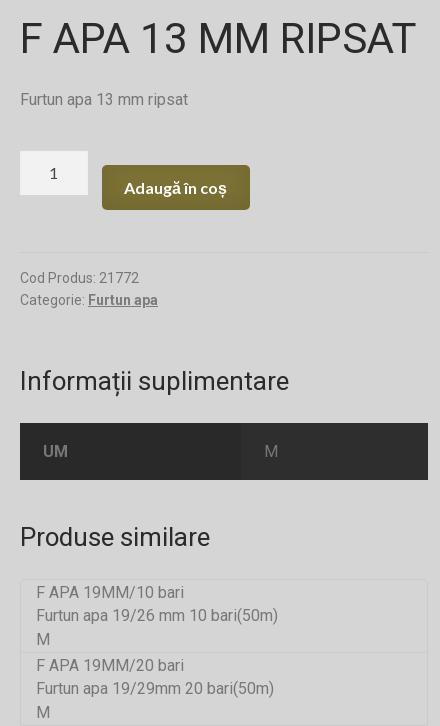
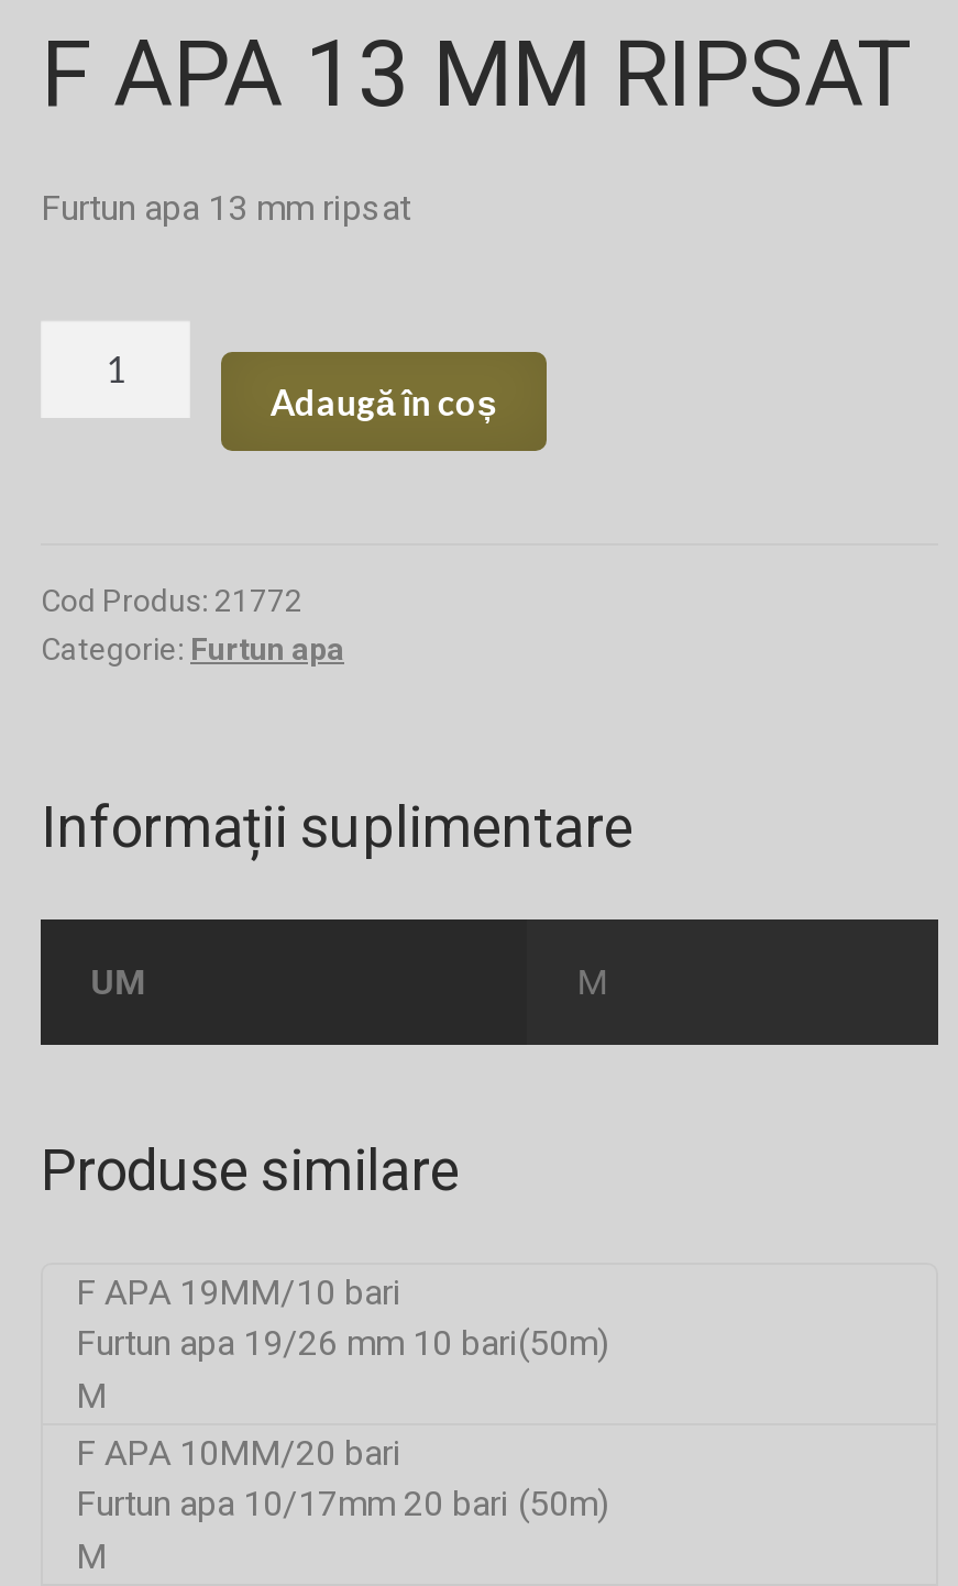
[36,656,274,698] F APA 19MM/20 bari | Furtun apa 19/29mm 20 bari(50m) -> [76,1433,608,1525] F APA 10MM/20 bari | Furtun apa 10/17mm 20 bari (50m)

